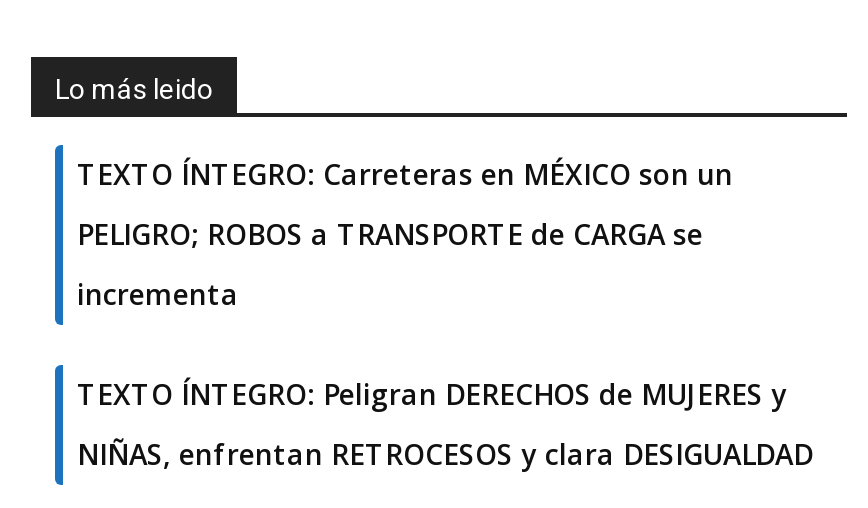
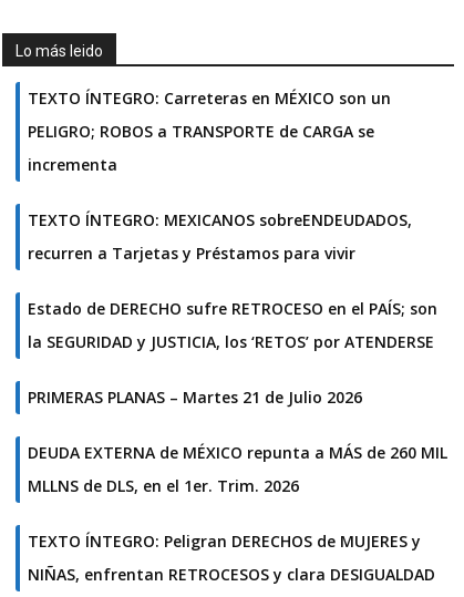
none -> [28,209,447,496] TEXTO ÍNTEGRO: MEXICANOS sobreENDEUDADOS, | recurren a Tarjetas y Préstamos para vivir | Estado de DERECHO sufre RETROCESO en el PAÍS; son | la SEGURIDAD y JUSTICIA, los ‘RETOS’ por ATENDERSE | PRIMERAS PLANAS – Martes 21 de Julio 2026 | DEUDA EXTERNA de MÉXICO repunta a MÁS de 260 MIL | MLLNS de DLS, en el 1er. Trim. 2026

